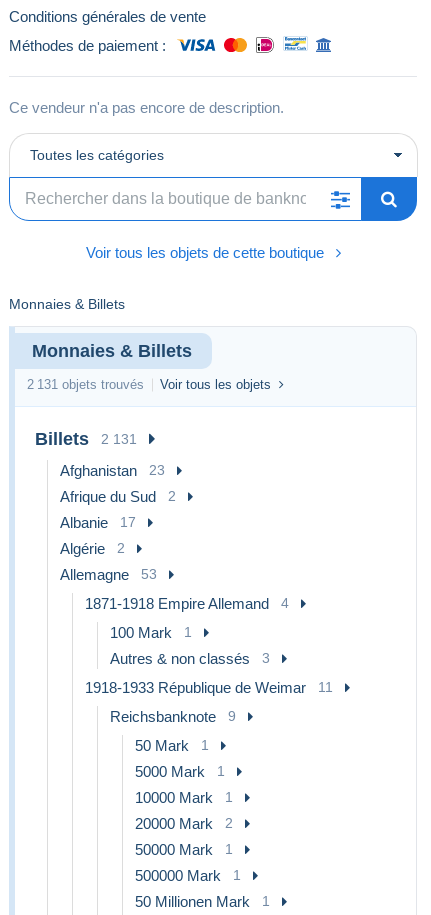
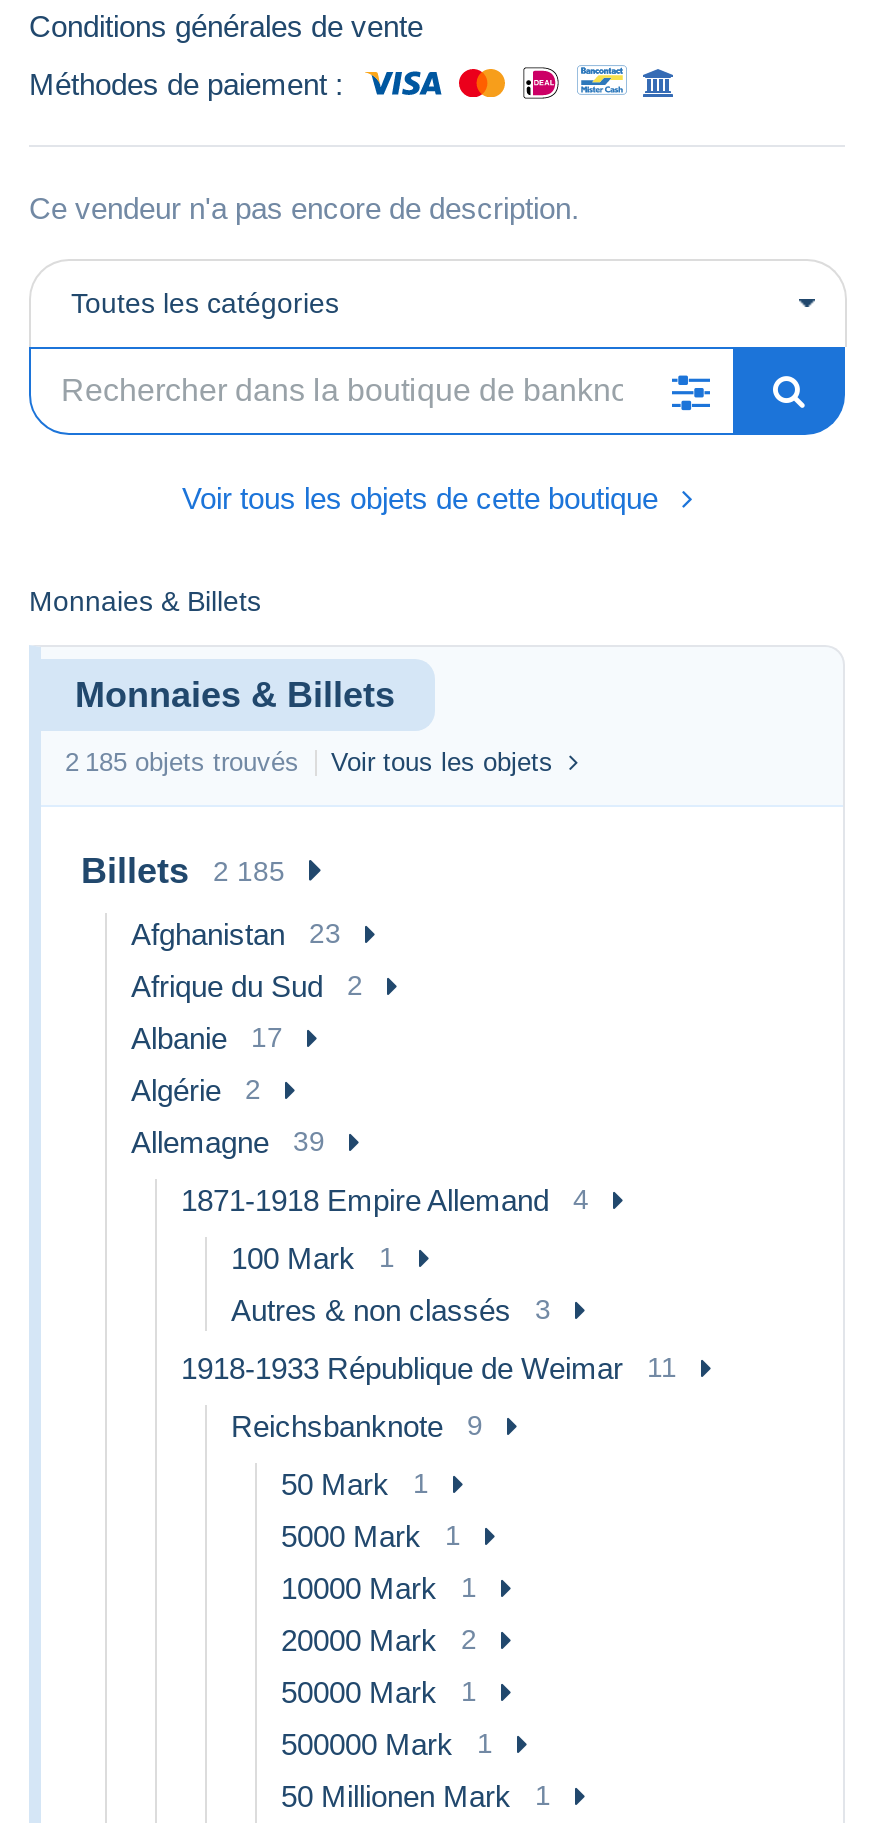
[27,377,144,392] 2 131 objets trouvés -> [65,747,299,777] 2 185 objets trouvés
[35,429,137,449] Billets 2 131 -> [81,851,285,891] Billets 2 185
[60,566,157,583] Allemagne 53 -> [131,1125,325,1159] Allemagne 39

